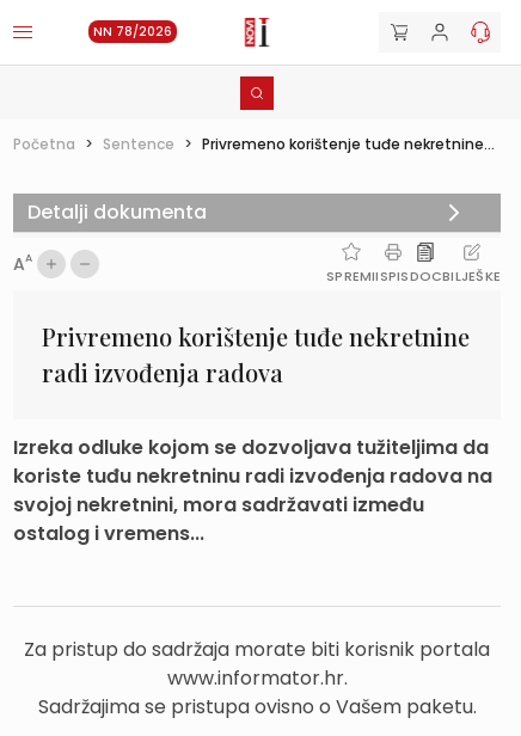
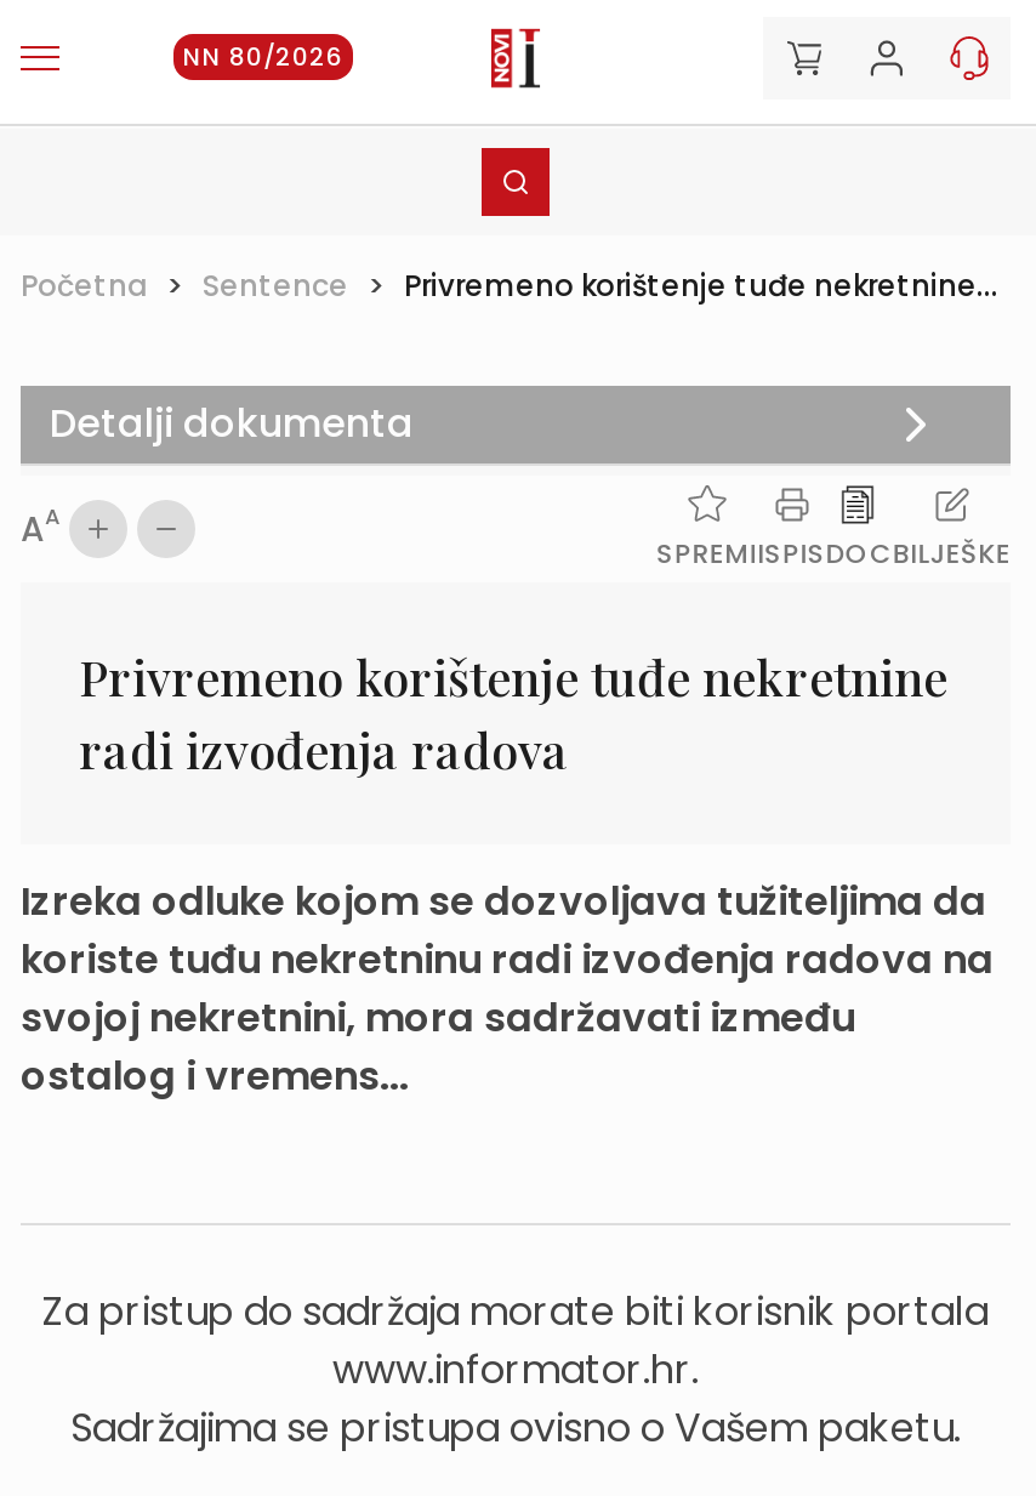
[93,23,172,41] NN 78/2026 -> [183,39,343,75] NN 80/2026

